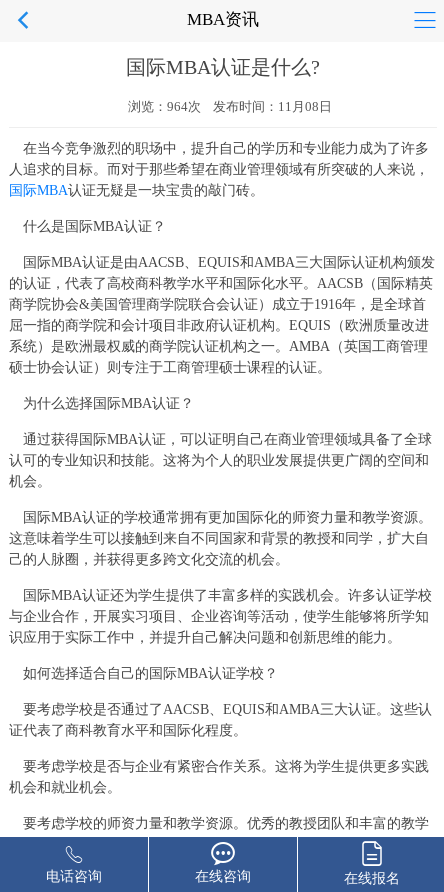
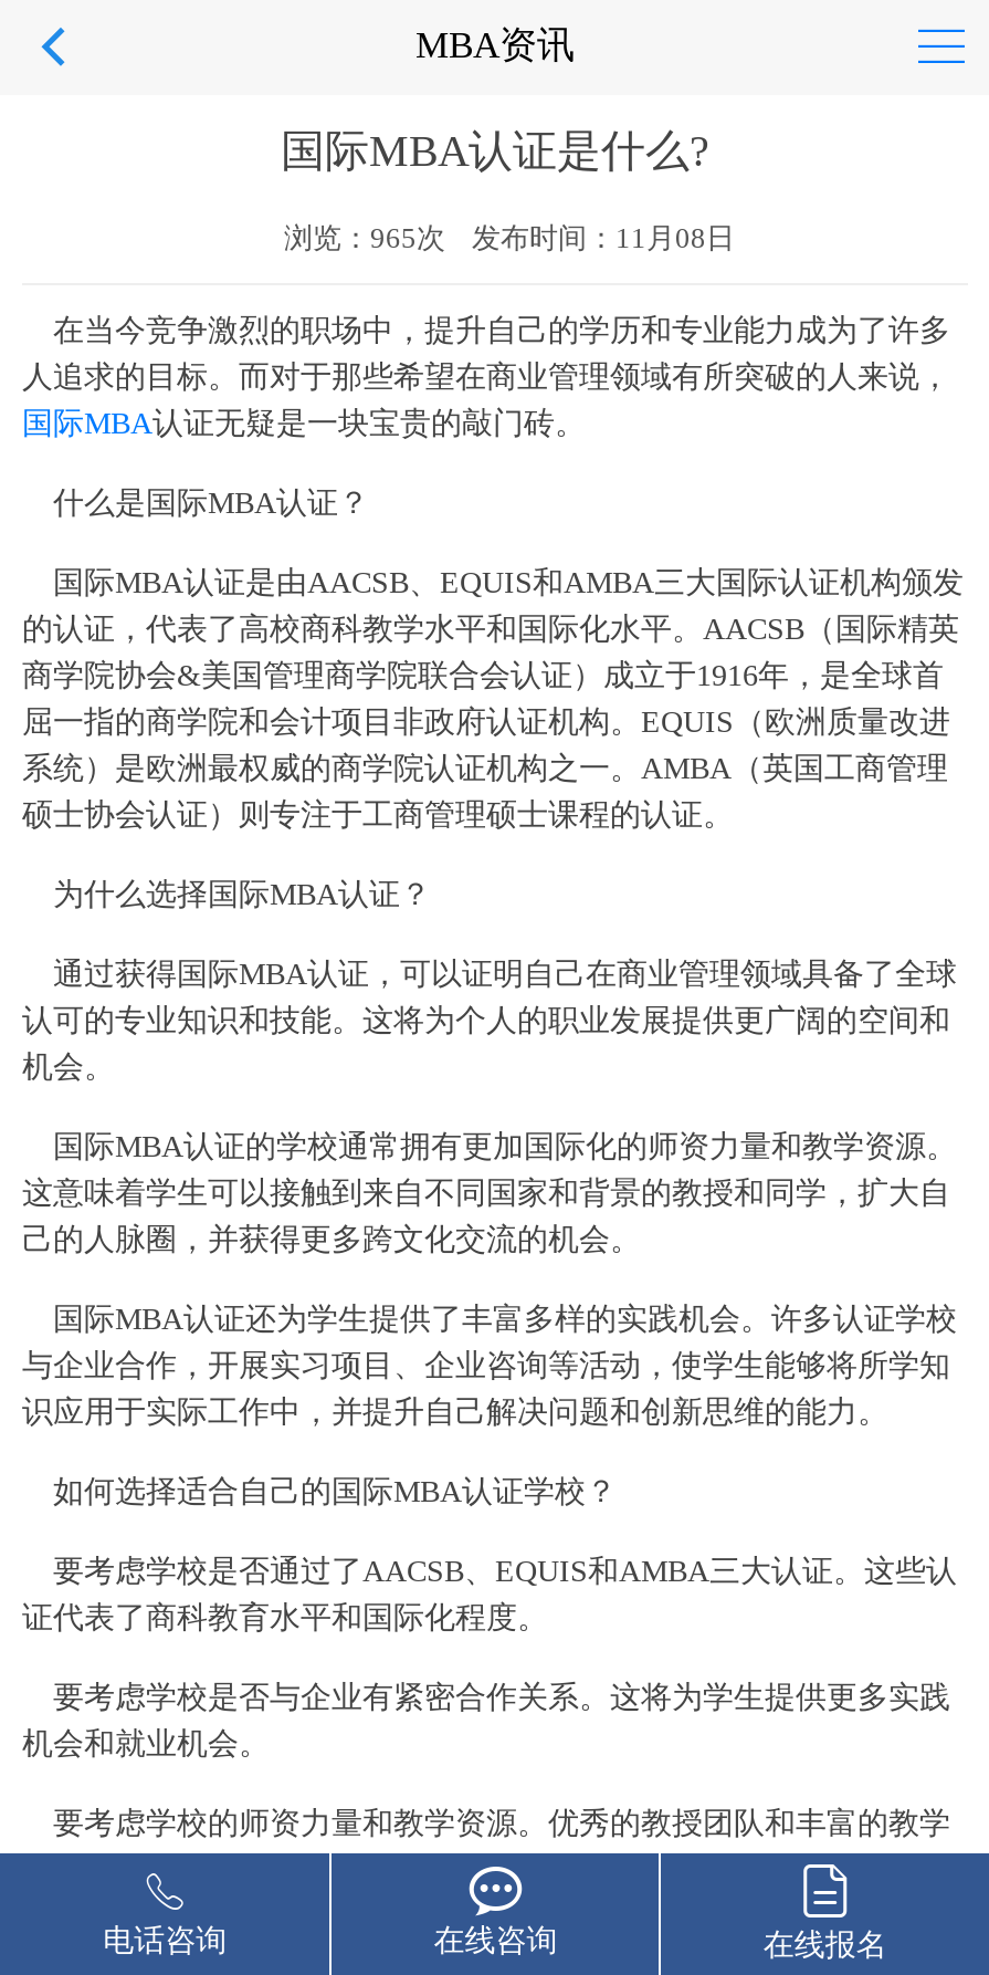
[127,99,331,114] 浏览：964次 发布时间：11月08日 -> [284,221,735,254] 浏览：965次 发布时间：11月08日

